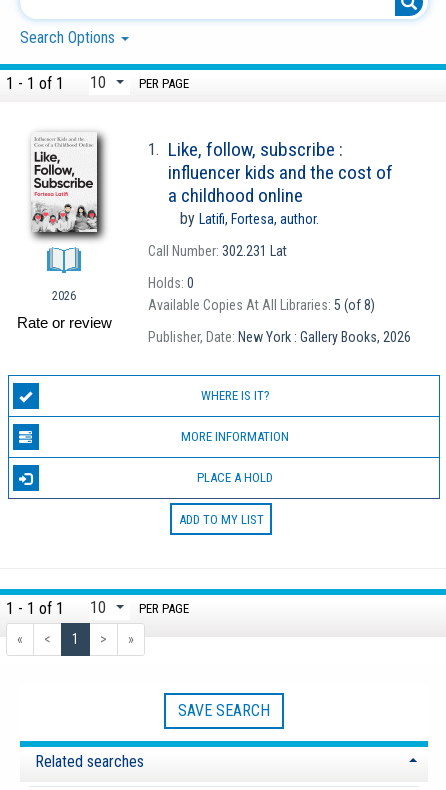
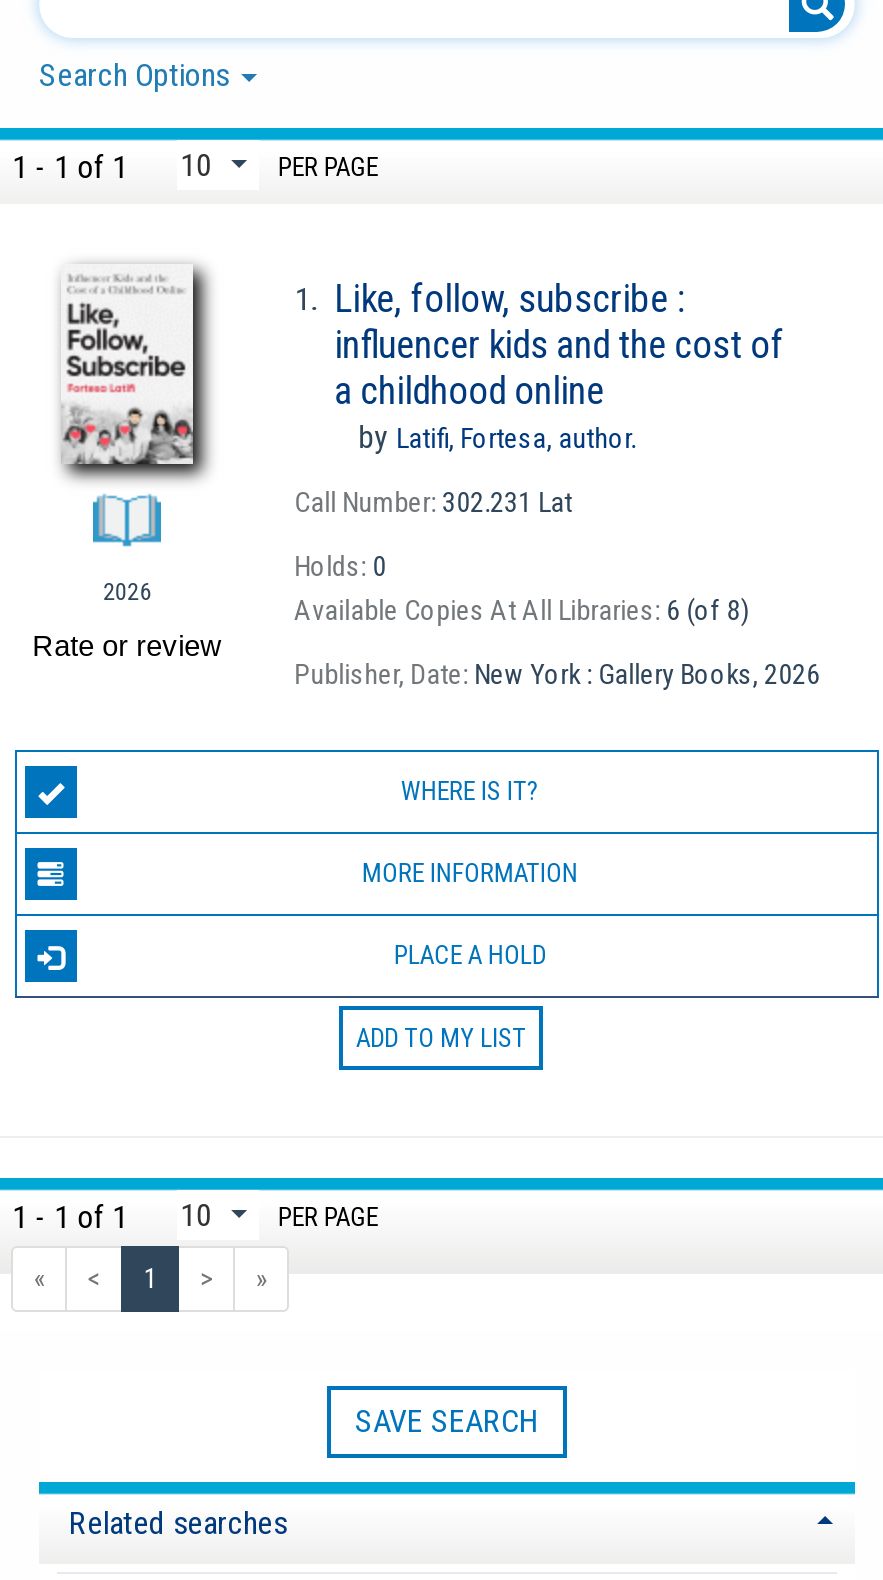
[148,297,375,313] Available Copies At All Libraries: 5 (of 8) -> [294,594,748,626] Available Copies At All Libraries: 6 (of 8)

